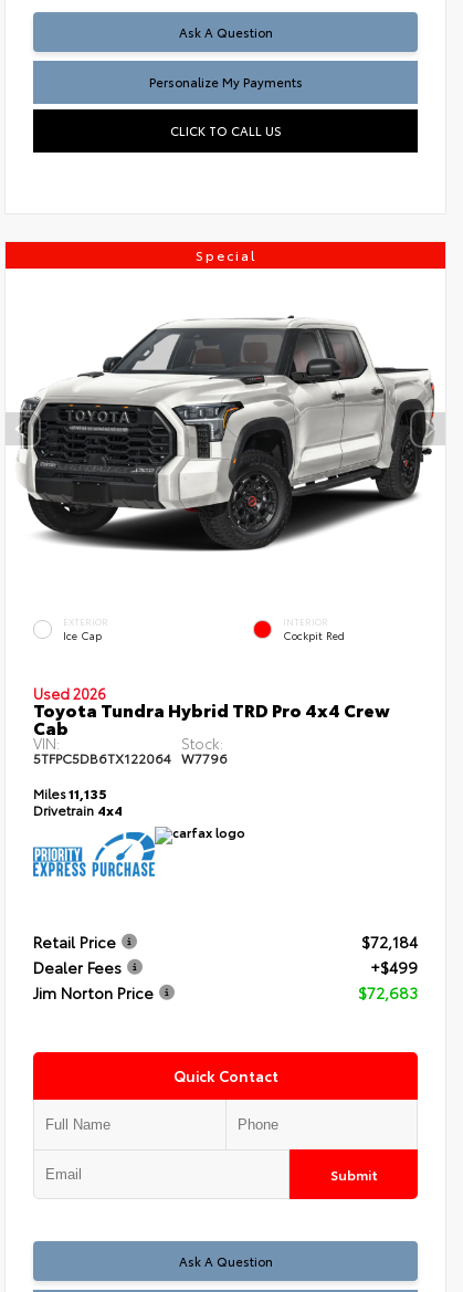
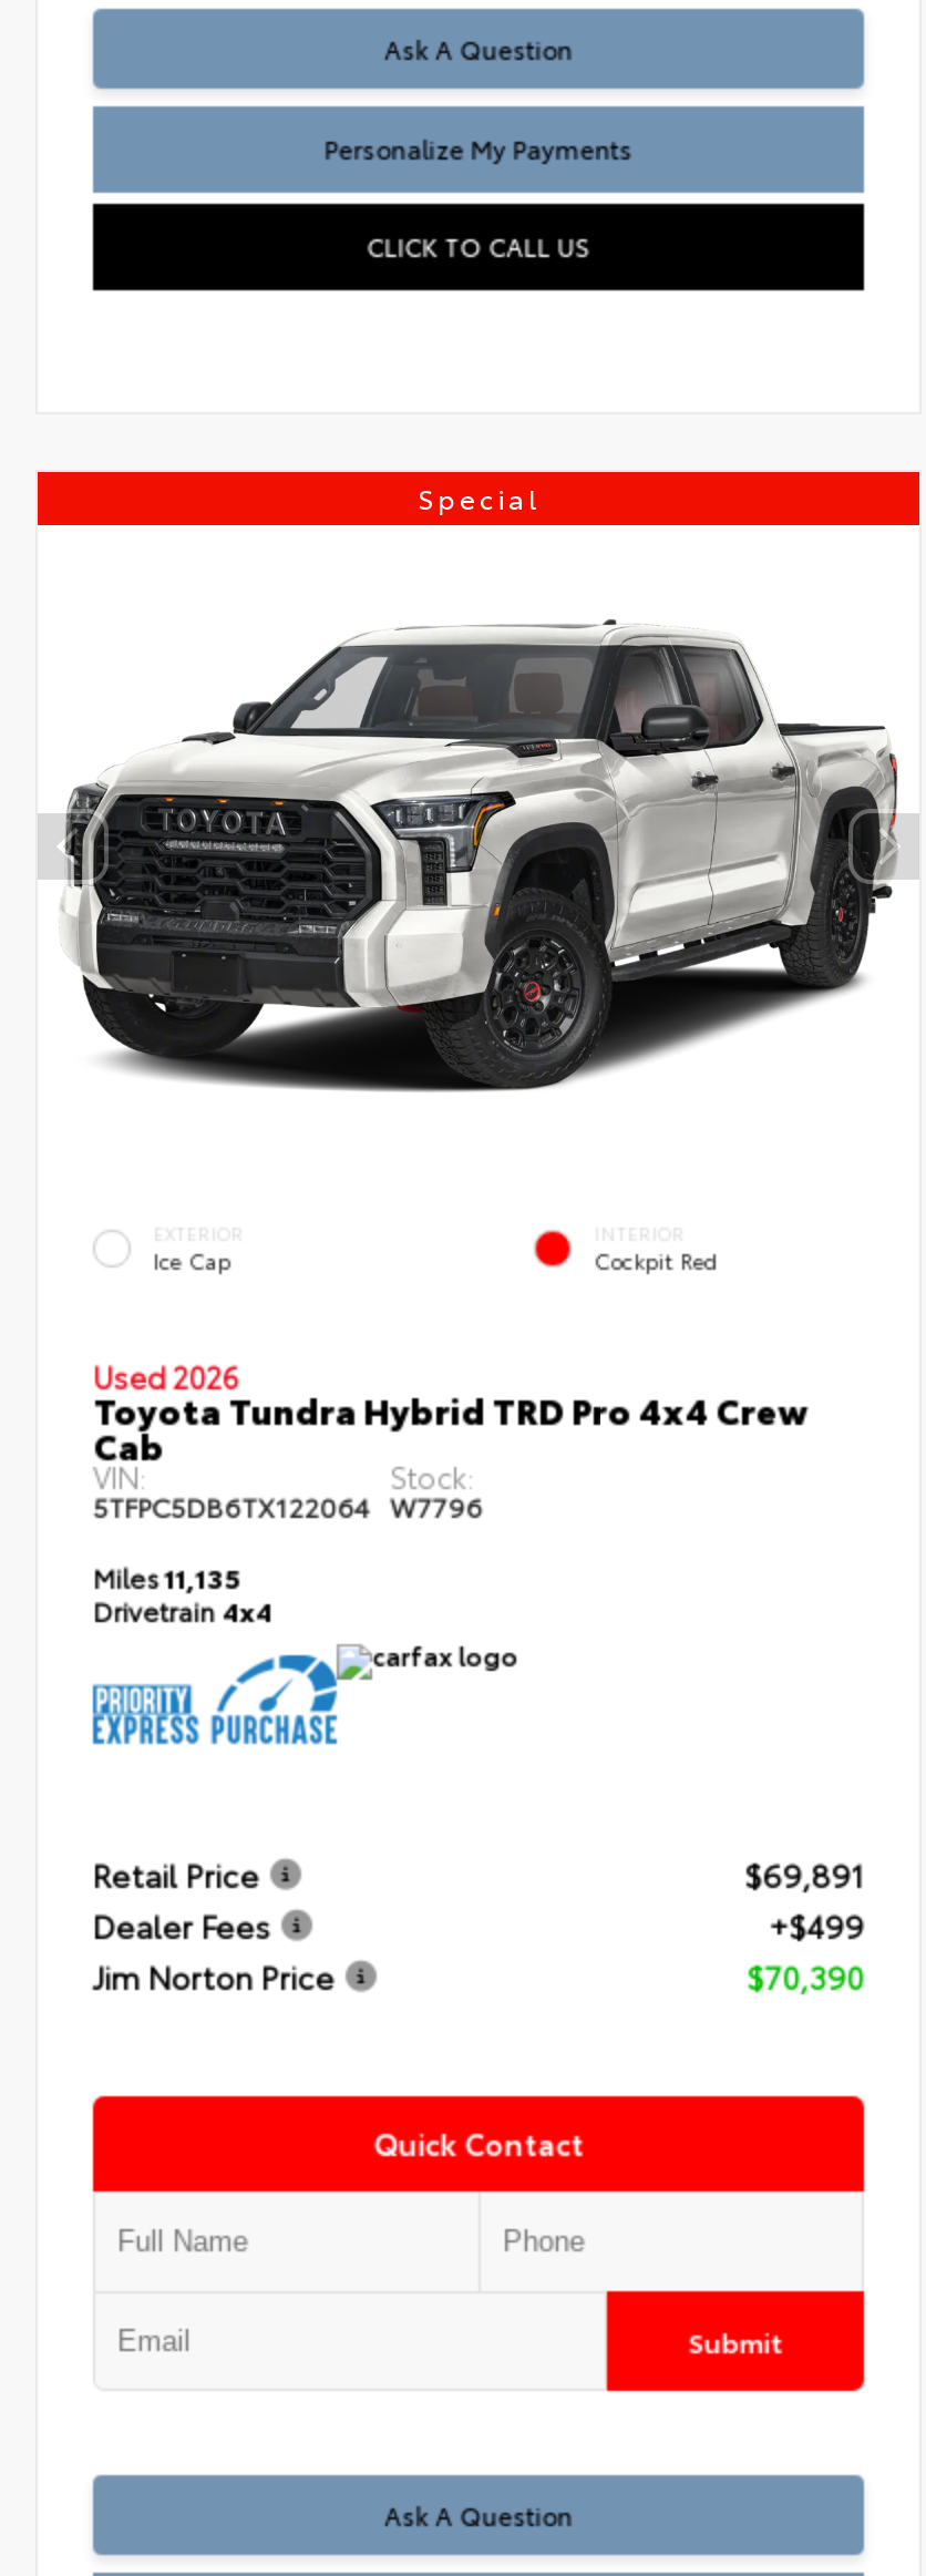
[361,930,418,952] $72,184 -> [744,1851,864,1895] $69,891
[358,981,418,1003] $72,683 -> [747,1953,864,1997] $70,390

